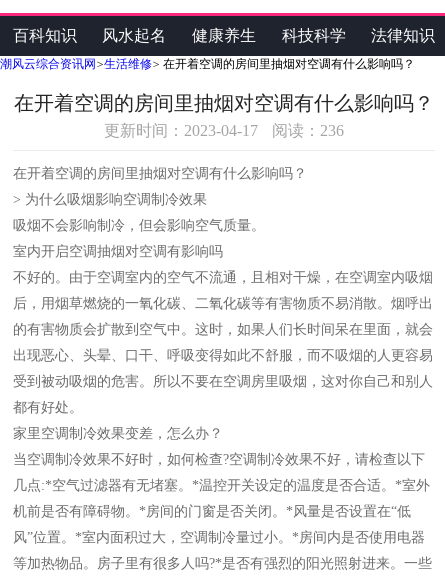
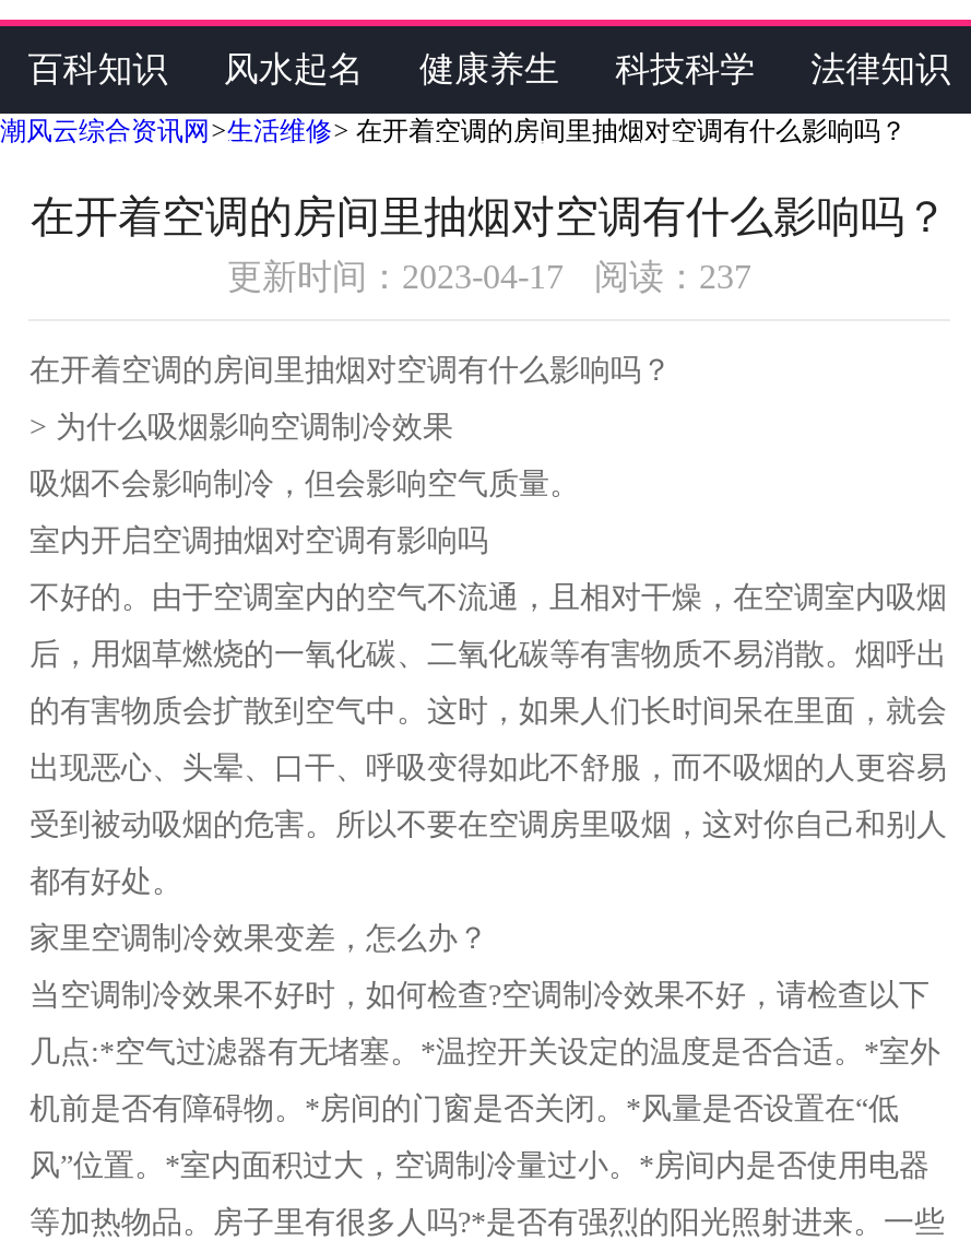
[104,122,344,139] 更新时间：2023-04-17 阅读：236 -> [227,257,751,294] 更新时间：2023-04-17 阅读：237

